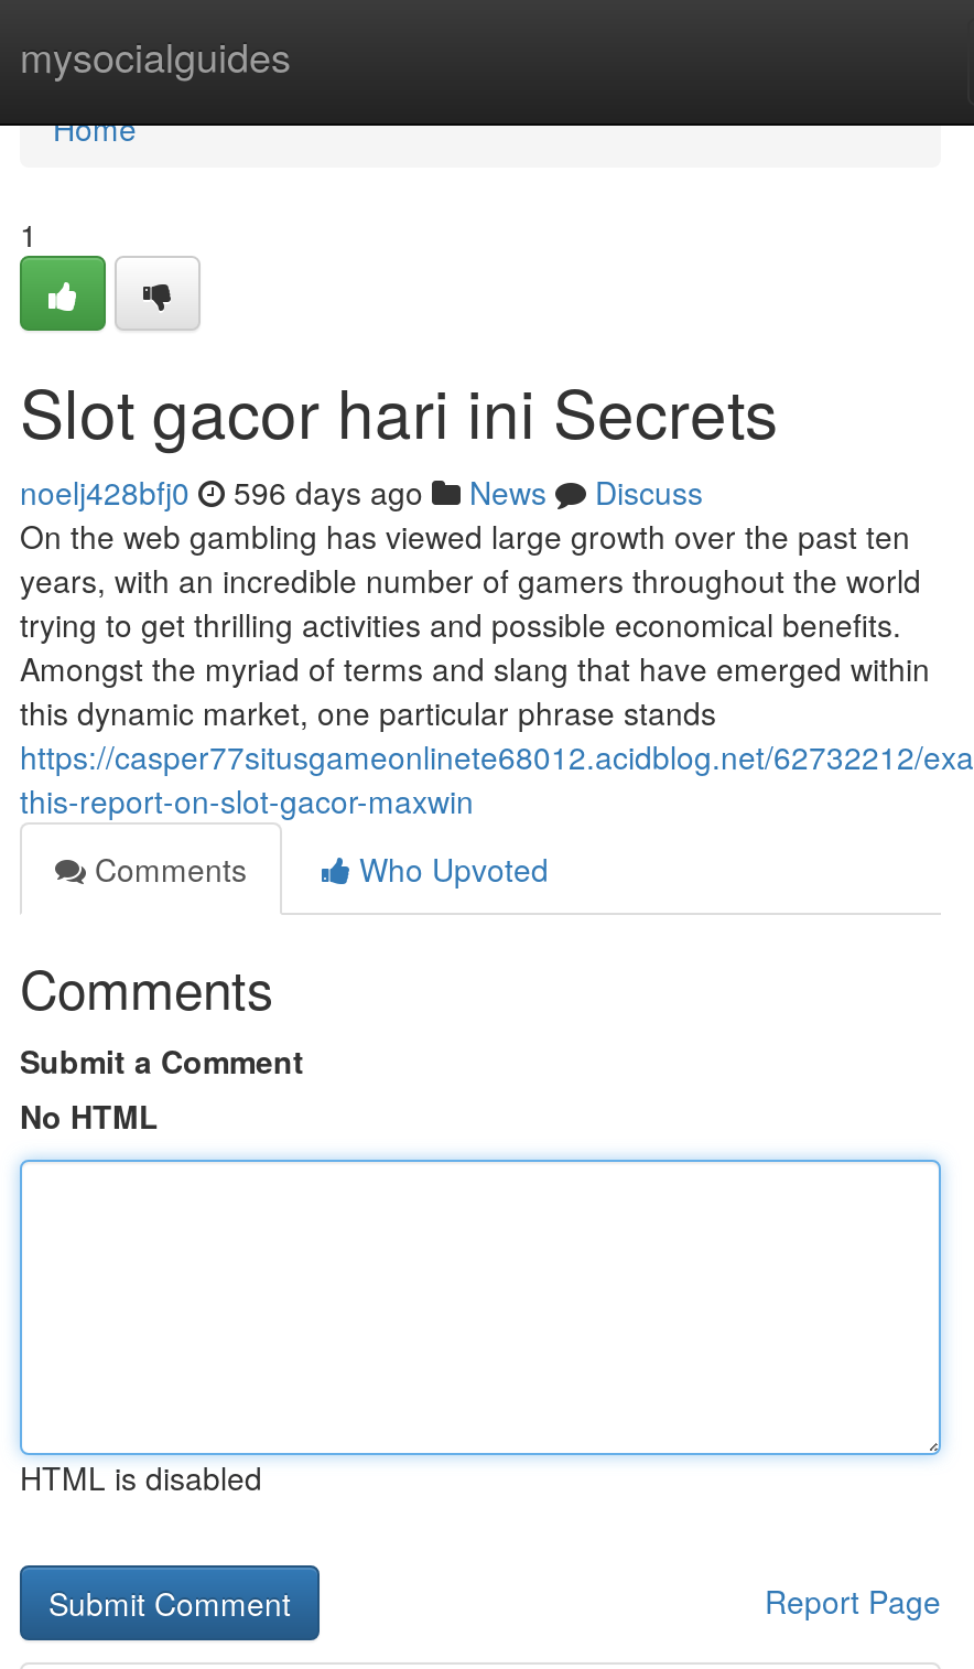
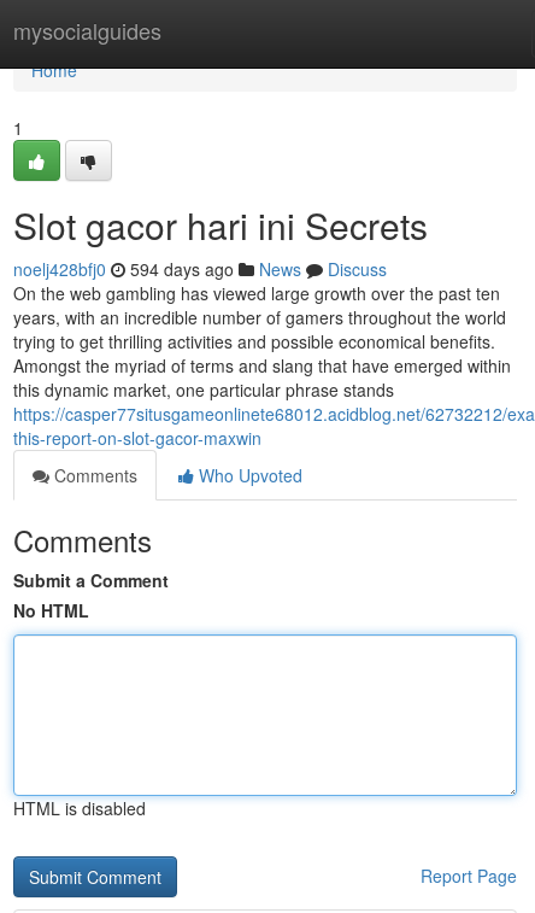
[20,470,703,514] noelj428bfj0 596 days ago News Discuss -> [13,257,387,281] noelj428bfj0 594 days ago News Discuss

